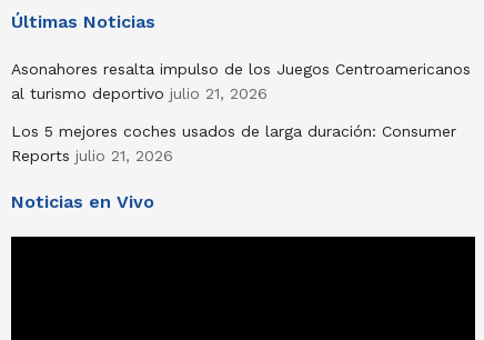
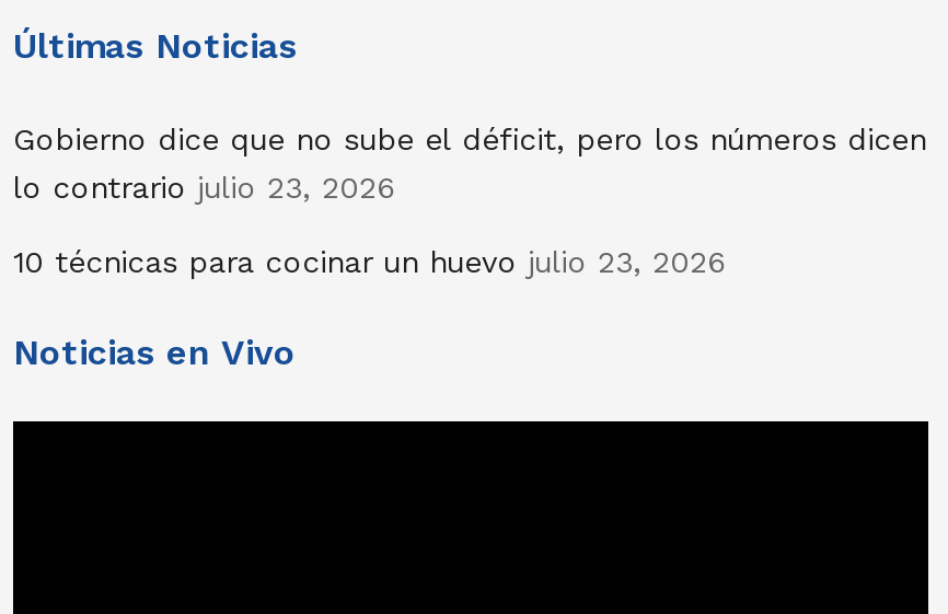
[11,60,471,102] Asonahores resalta impulso de los Juegos Centroamericanos | al turismo deportivo julio 21, 2026 -> [13,121,926,204] Gobierno dice que no sube el déficit, pero los números dicen | lo contrario julio 23, 2026
[11,122,456,164] Los 5 mejores coches usados de larga duración: Consumer | Reports julio 21, 2026 -> [13,244,727,279] 10 técnicas para cocinar un huevo julio 23, 2026

